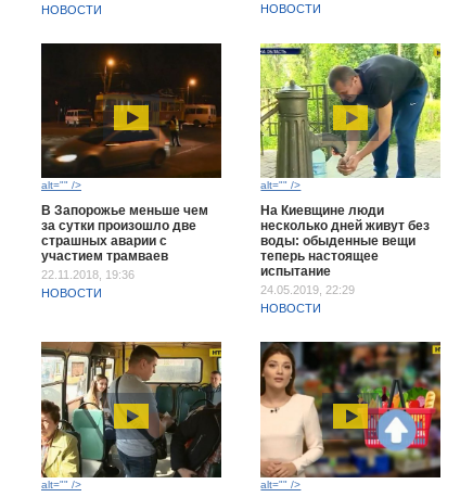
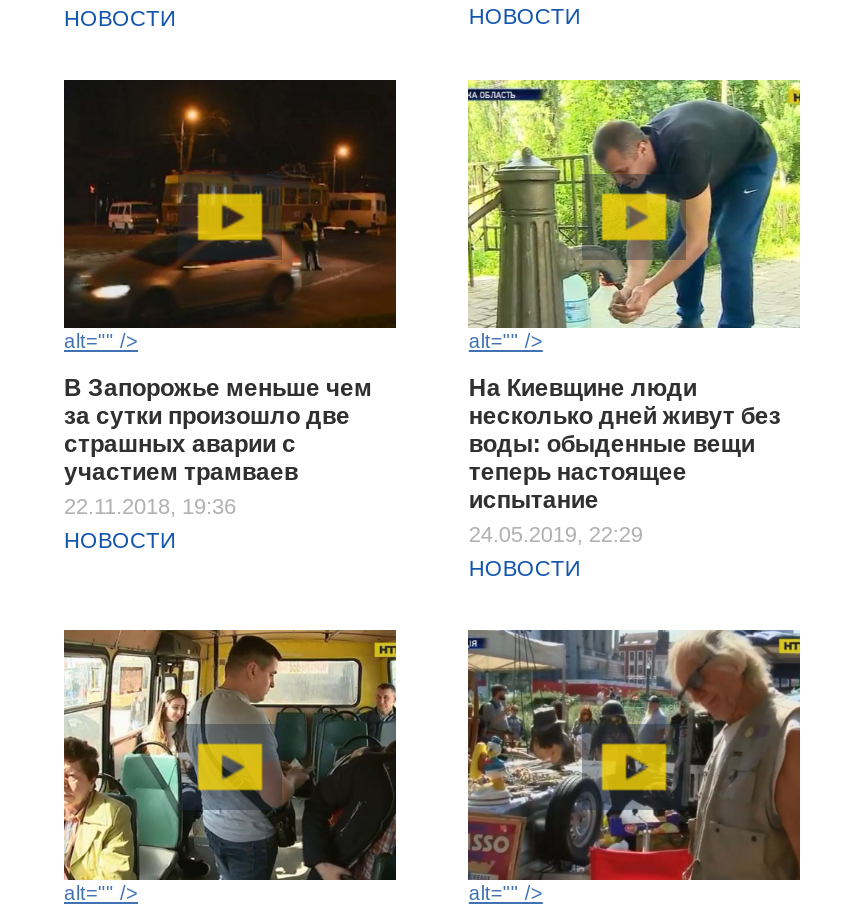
[259,341,442,479] [image] -> [466,628,802,882] [image]

